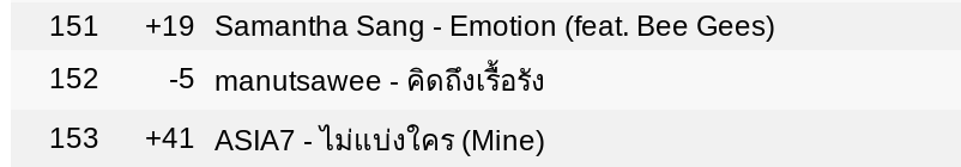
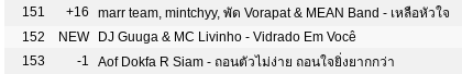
[145,10,775,43] +19 Samantha Sang - Emotion (feat. Bee Gees) -> [66,4,450,21] +16 marr team, mintchyy, พัด Vorapat & MEAN Band - เหลือหัวใจ
[169,62,545,98] -5 manutsawee - คิดถึงเรื้อรัง -> [58,29,356,45] NEW DJ Guuga & MC Livinho - Vidrado Em Você
[145,122,545,157] +41 ASIA7 - ไม่แบ่งใคร (Mine) -> [77,53,395,70] -1 Aof Dokfa R Siam - ถอนตัวไม่ง่าย ถอนใจยิ่งยากกว่า

